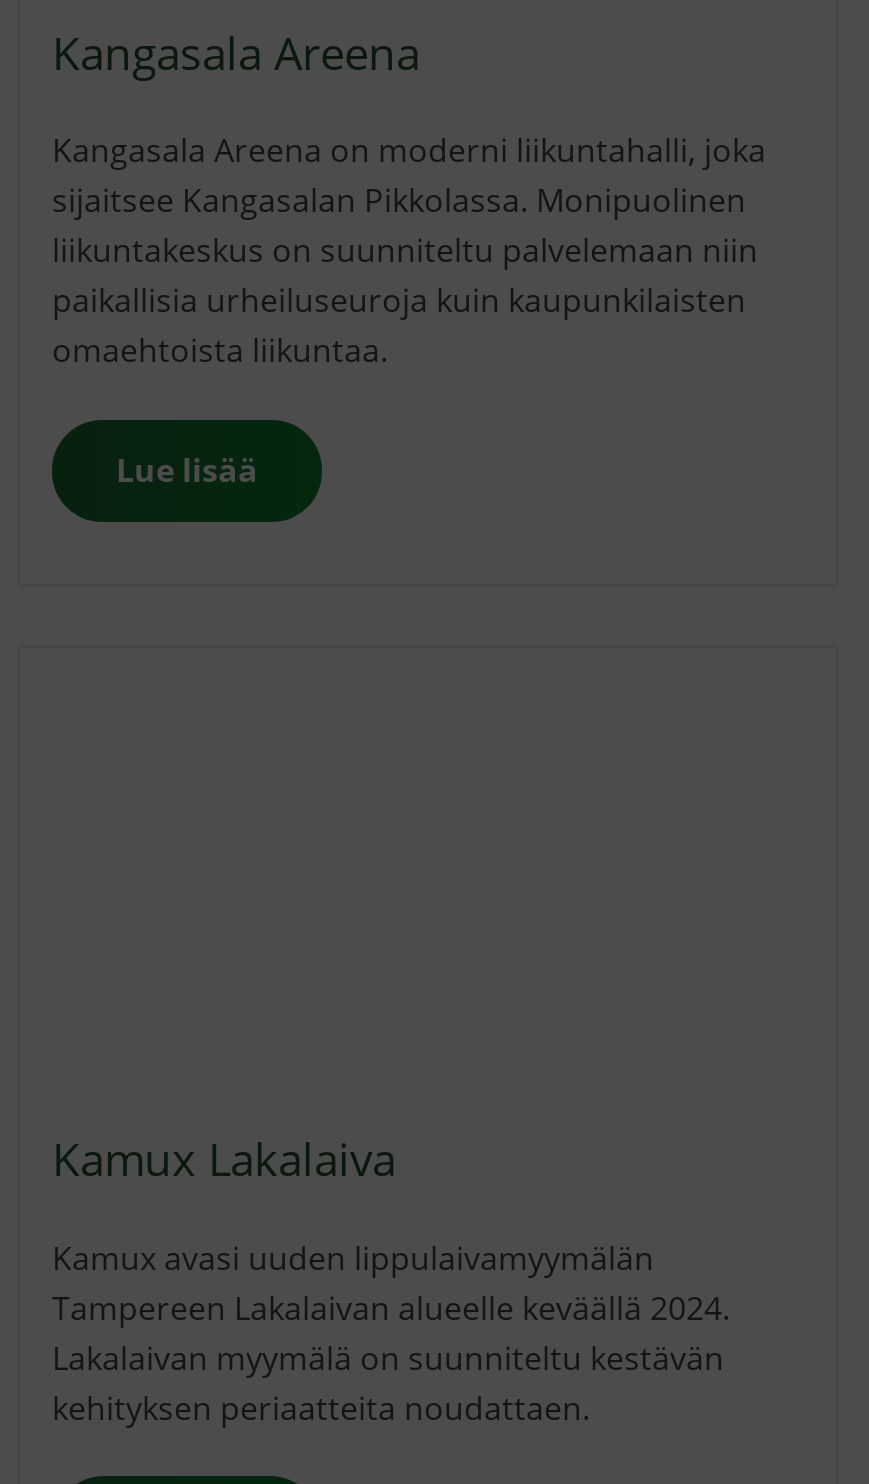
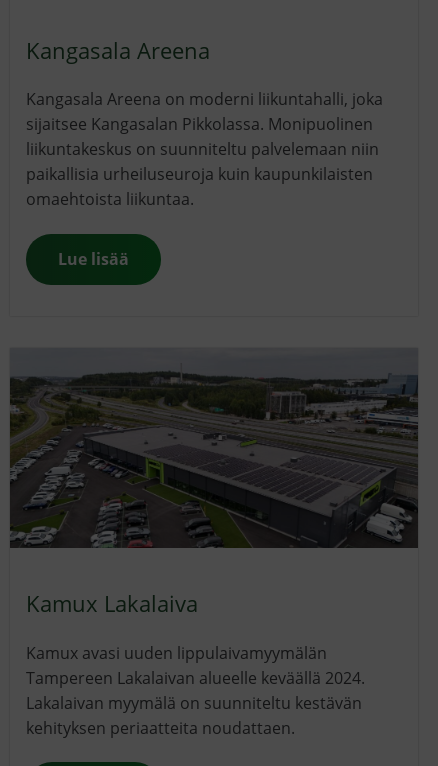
none -> [9,348,419,549] [image]

